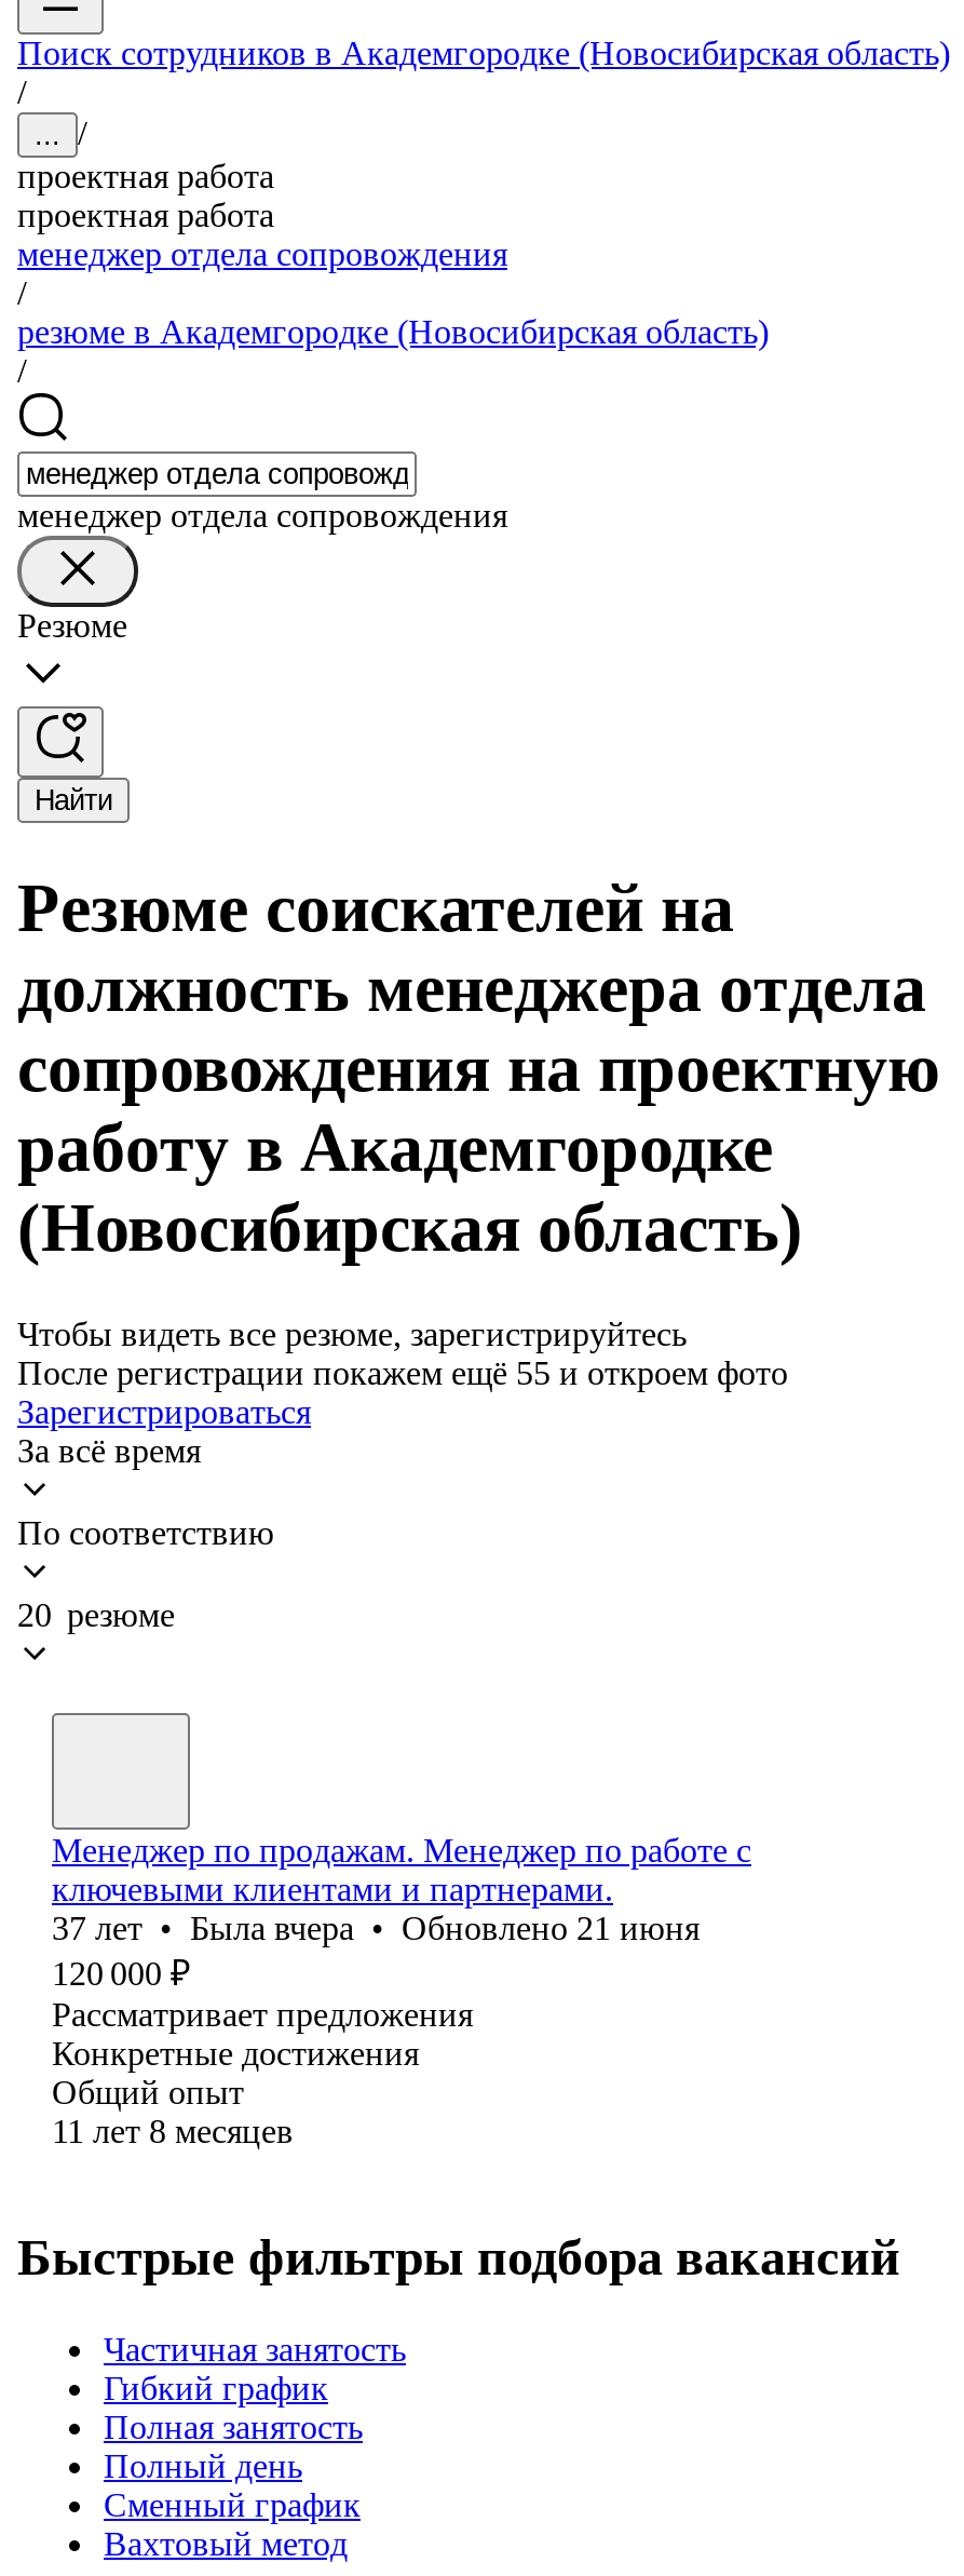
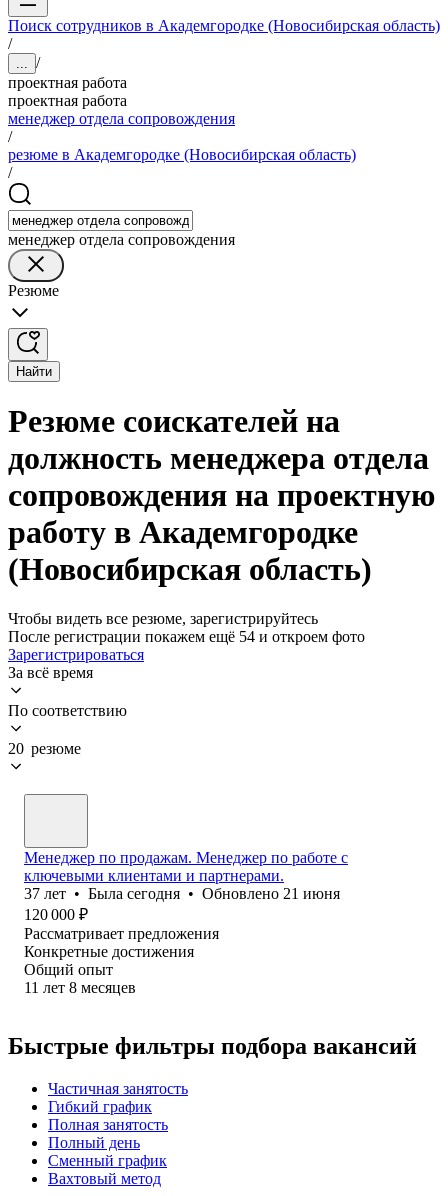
[17,1354,788,1391] После регистрации покажем ещё 55 и откроем фото -> [8,628,365,645] После регистрации покажем ещё 54 и откроем фото
[52,1909,700,1946] 37 лет • Была вчера • Обновлено 21 июня -> [24,885,340,902] 37 лет • Была сегодня • Обновлено 21 июня

